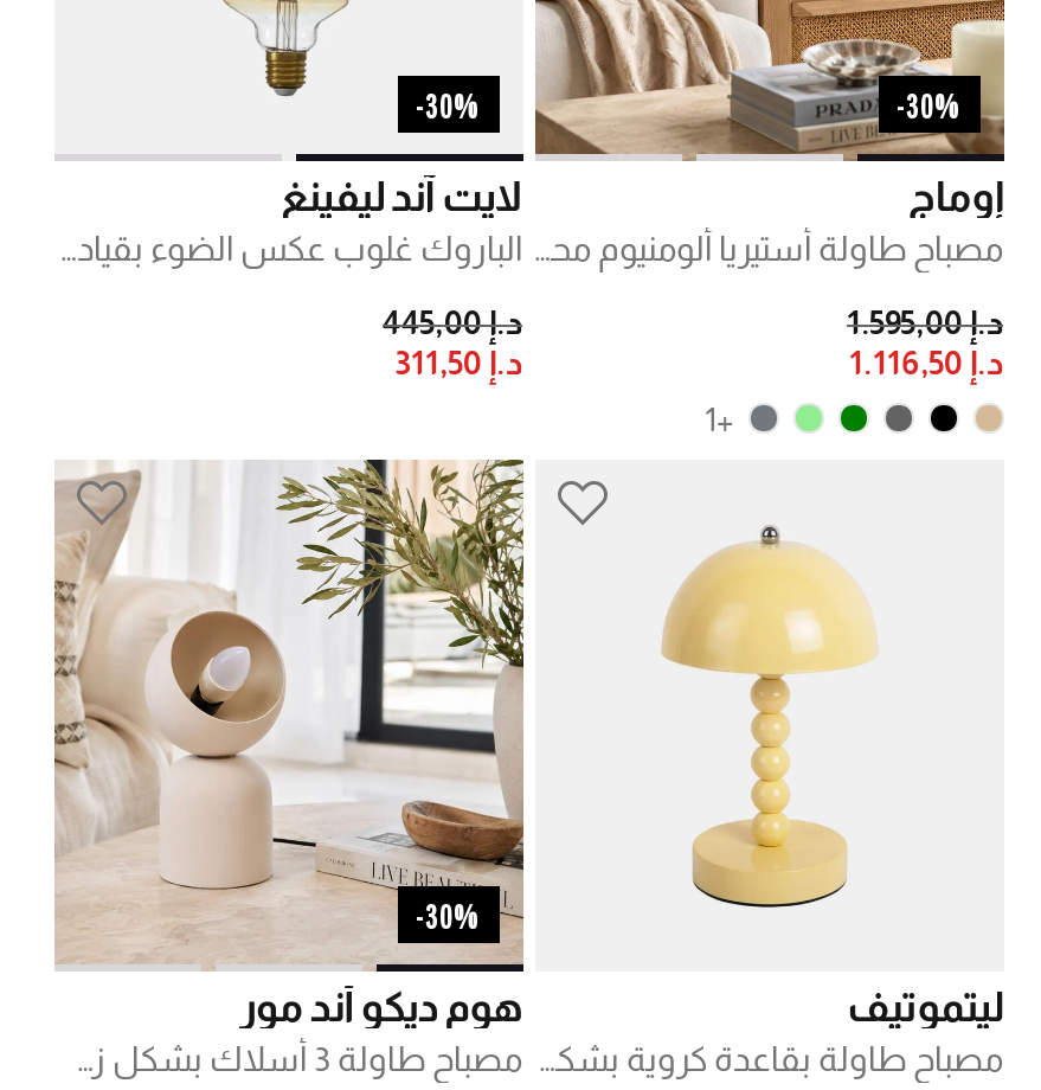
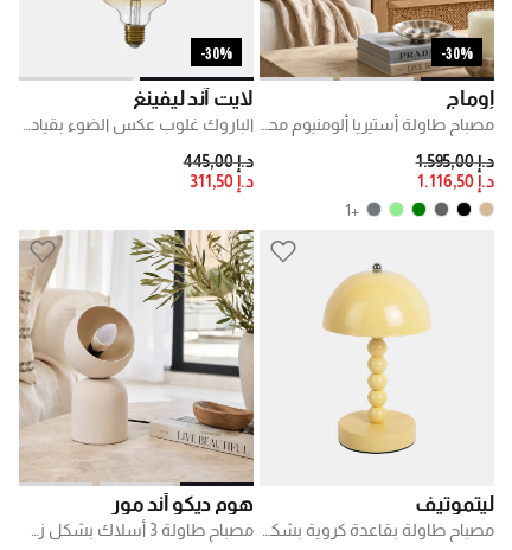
[425,893,480,936] 30%- -> none

